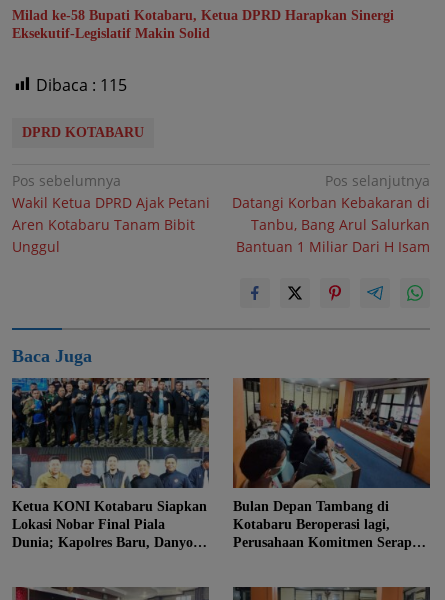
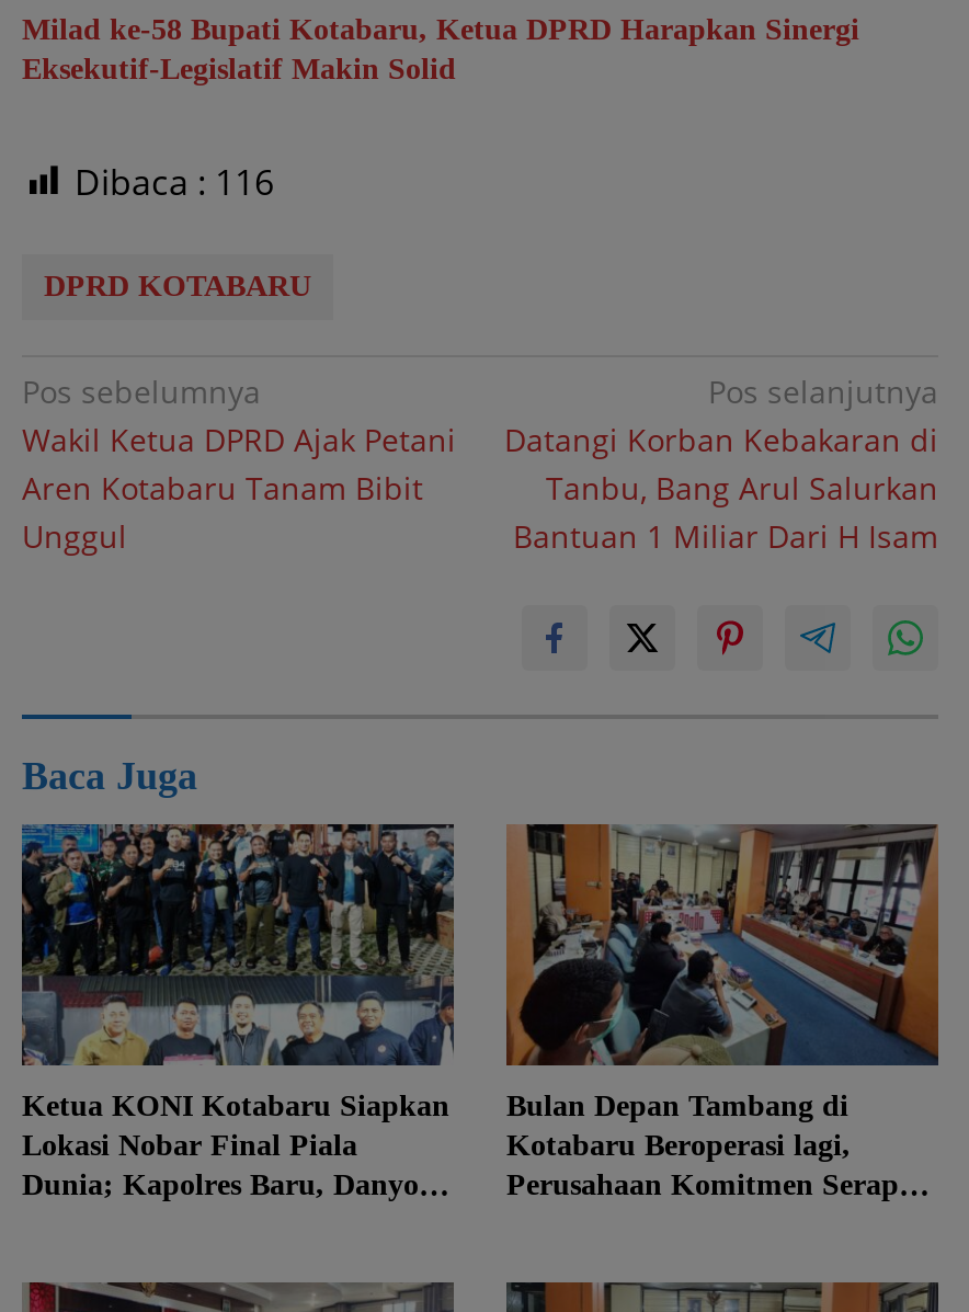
[36,73,127,95] Dibaca : 115 -> [75,157,274,205] Dibaca : 116

